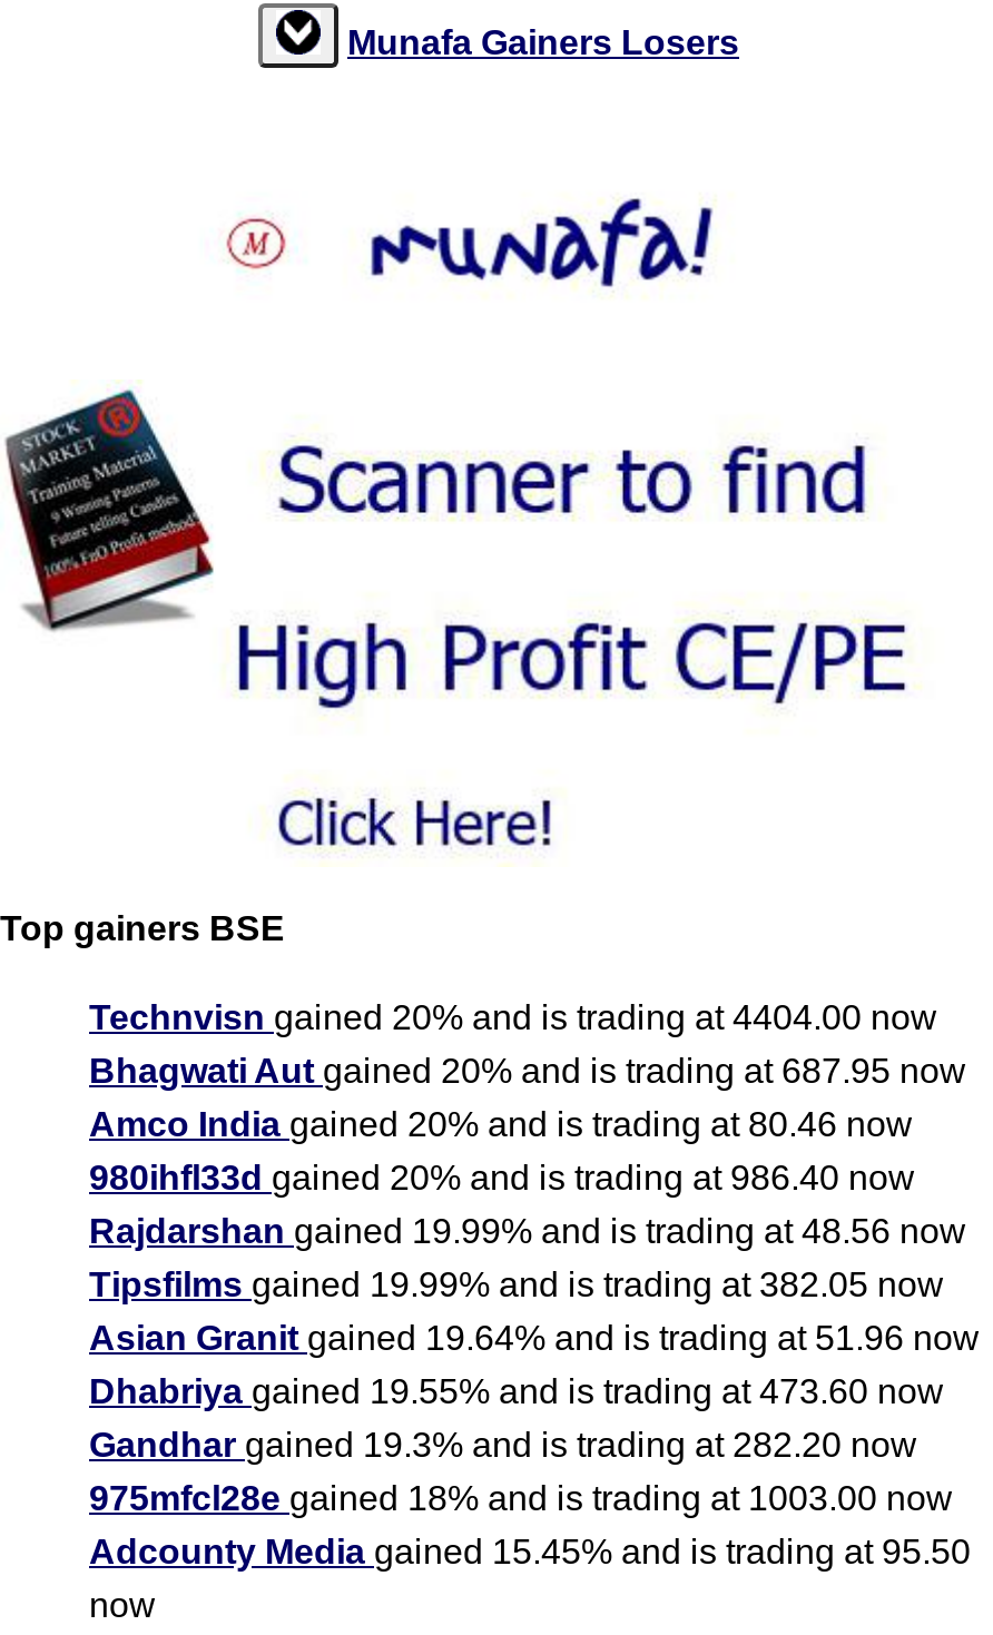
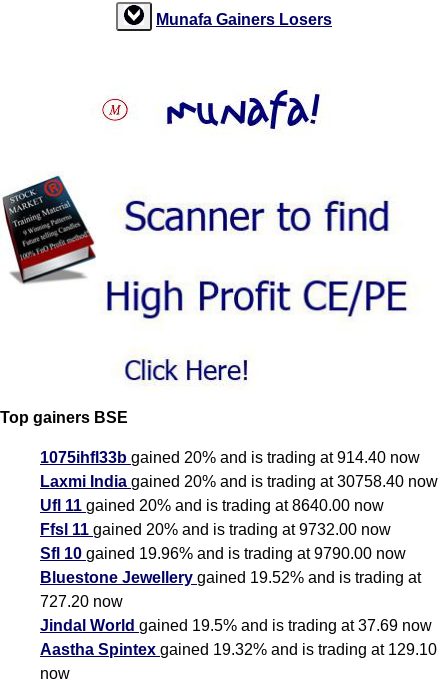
[89,998,980,1570] Technvisn gained 20% and is trading at 4404.00 now | Bhagwati Aut gained 20% and is trading at 687.95 now | Amco India gained 20% and is trading at 80.46 now | 980ihfl33d gained 20% and is trading at 986.40 now | Rajdarshan gained 19.99% and is trading at 48.56 now | Tipsfilms gained 19.99% and is trading at 382.05 now | Asian Granit gained 19.64% and is trading at 51.96 now | Dhabriya gained 19.55% and is trading at 473.60 now | Gandhar gained 19.3% and is trading at 282.20 now | 975mfcl28e gained 18% and is trading at 1003.00 now | Adcounty Media gained 15.45% and is trading at 95.50 -> [40,449,438,658] 1075ihfl33b gained 20% and is trading at 914.40 now | Laxmi India gained 20% and is trading at 30758.40 now | Ufl 11 gained 20% and is trading at 8640.00 now | Ffsl 11 gained 20% and is trading at 9732.00 now | Sfl 10 gained 19.96% and is trading at 9790.00 now | Bluestone Jewellery gained 19.52% and is trading at | 727.20 now | Jindal World gained 19.5% and is trading at 37.69 now | Aastha Spintex gained 19.32% and is trading at 129.10

